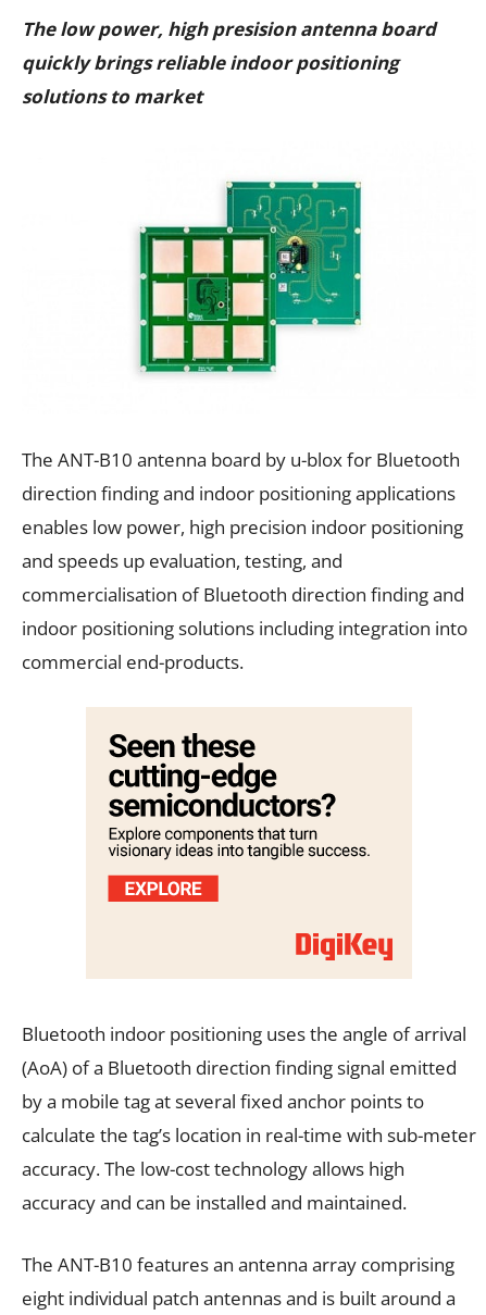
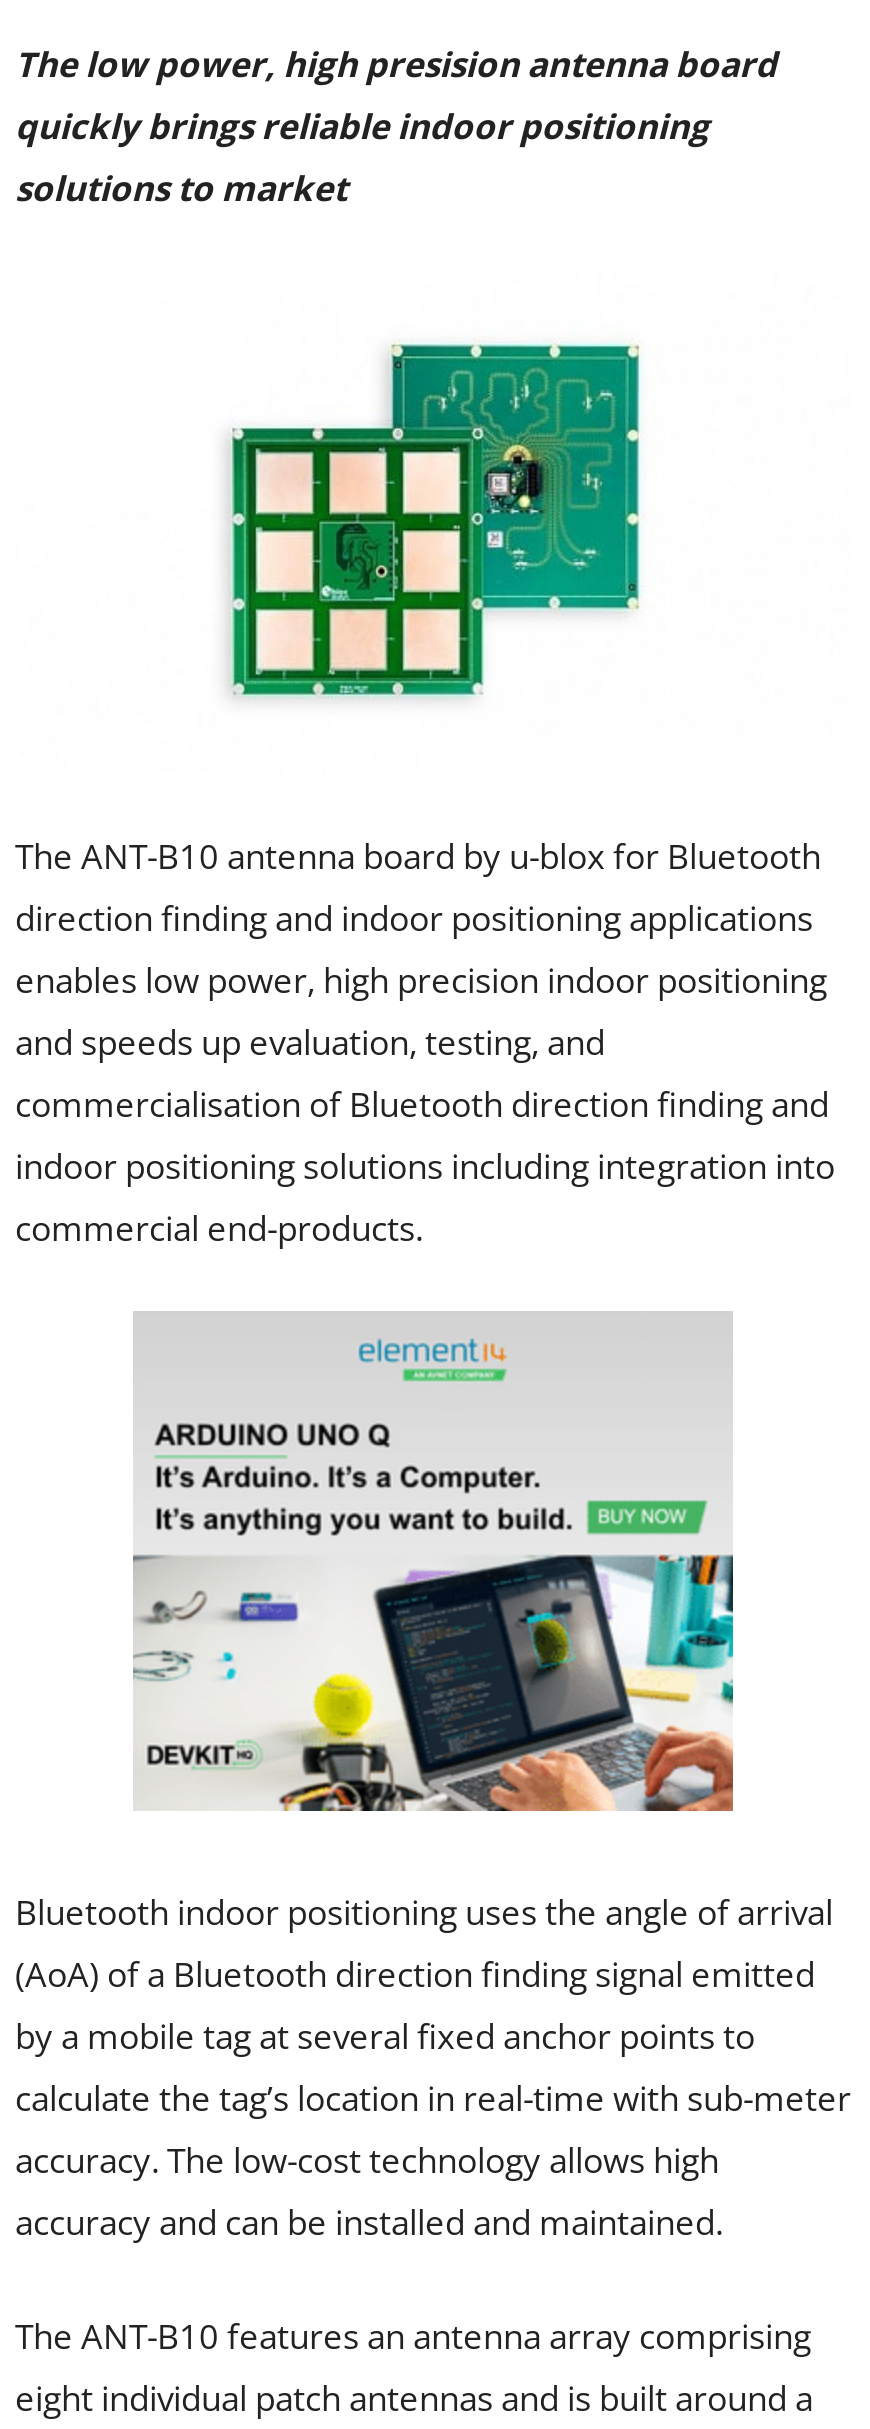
[87,709,412,979] [image] -> [133,1313,735,1813] [image]

